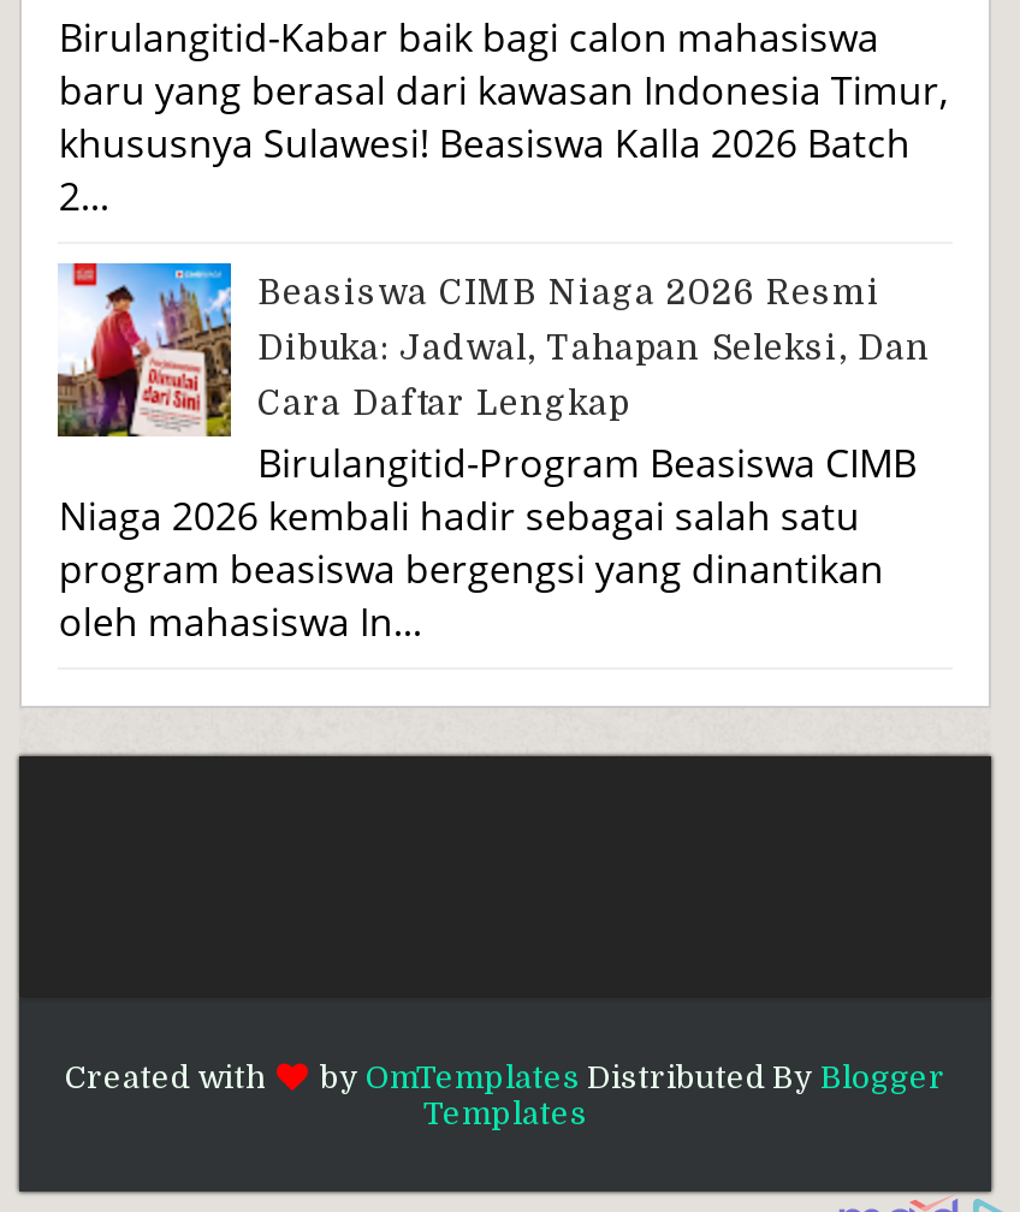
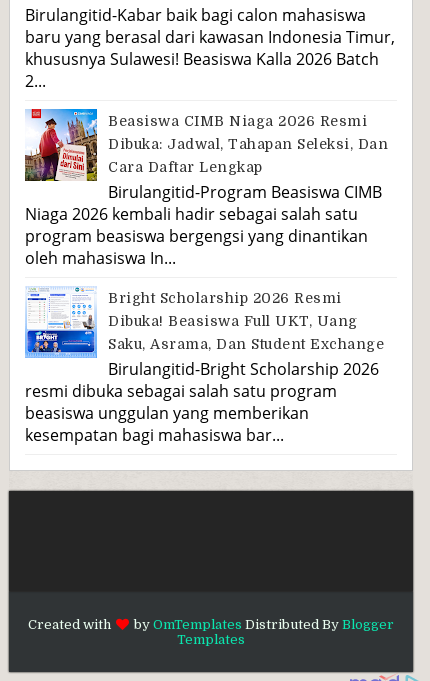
none -> [24,286,384,446] [image] | Bright Scholarship 2026 Resmi | Dibuka! Beasiswa Full UKT, Uang | Saku, Asrama, Dan Student Exchange | Birulangitid-Bright Scholarship 2026 | resmi dibuka sebagai salah satu program | beasiswa unggulan yang memberikan | kesempatan bagi mahasiswa bar...

